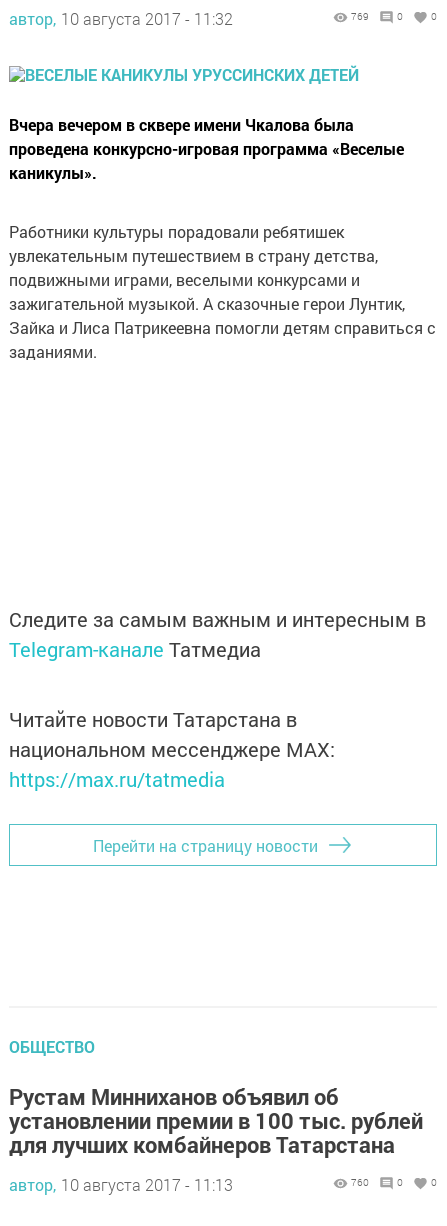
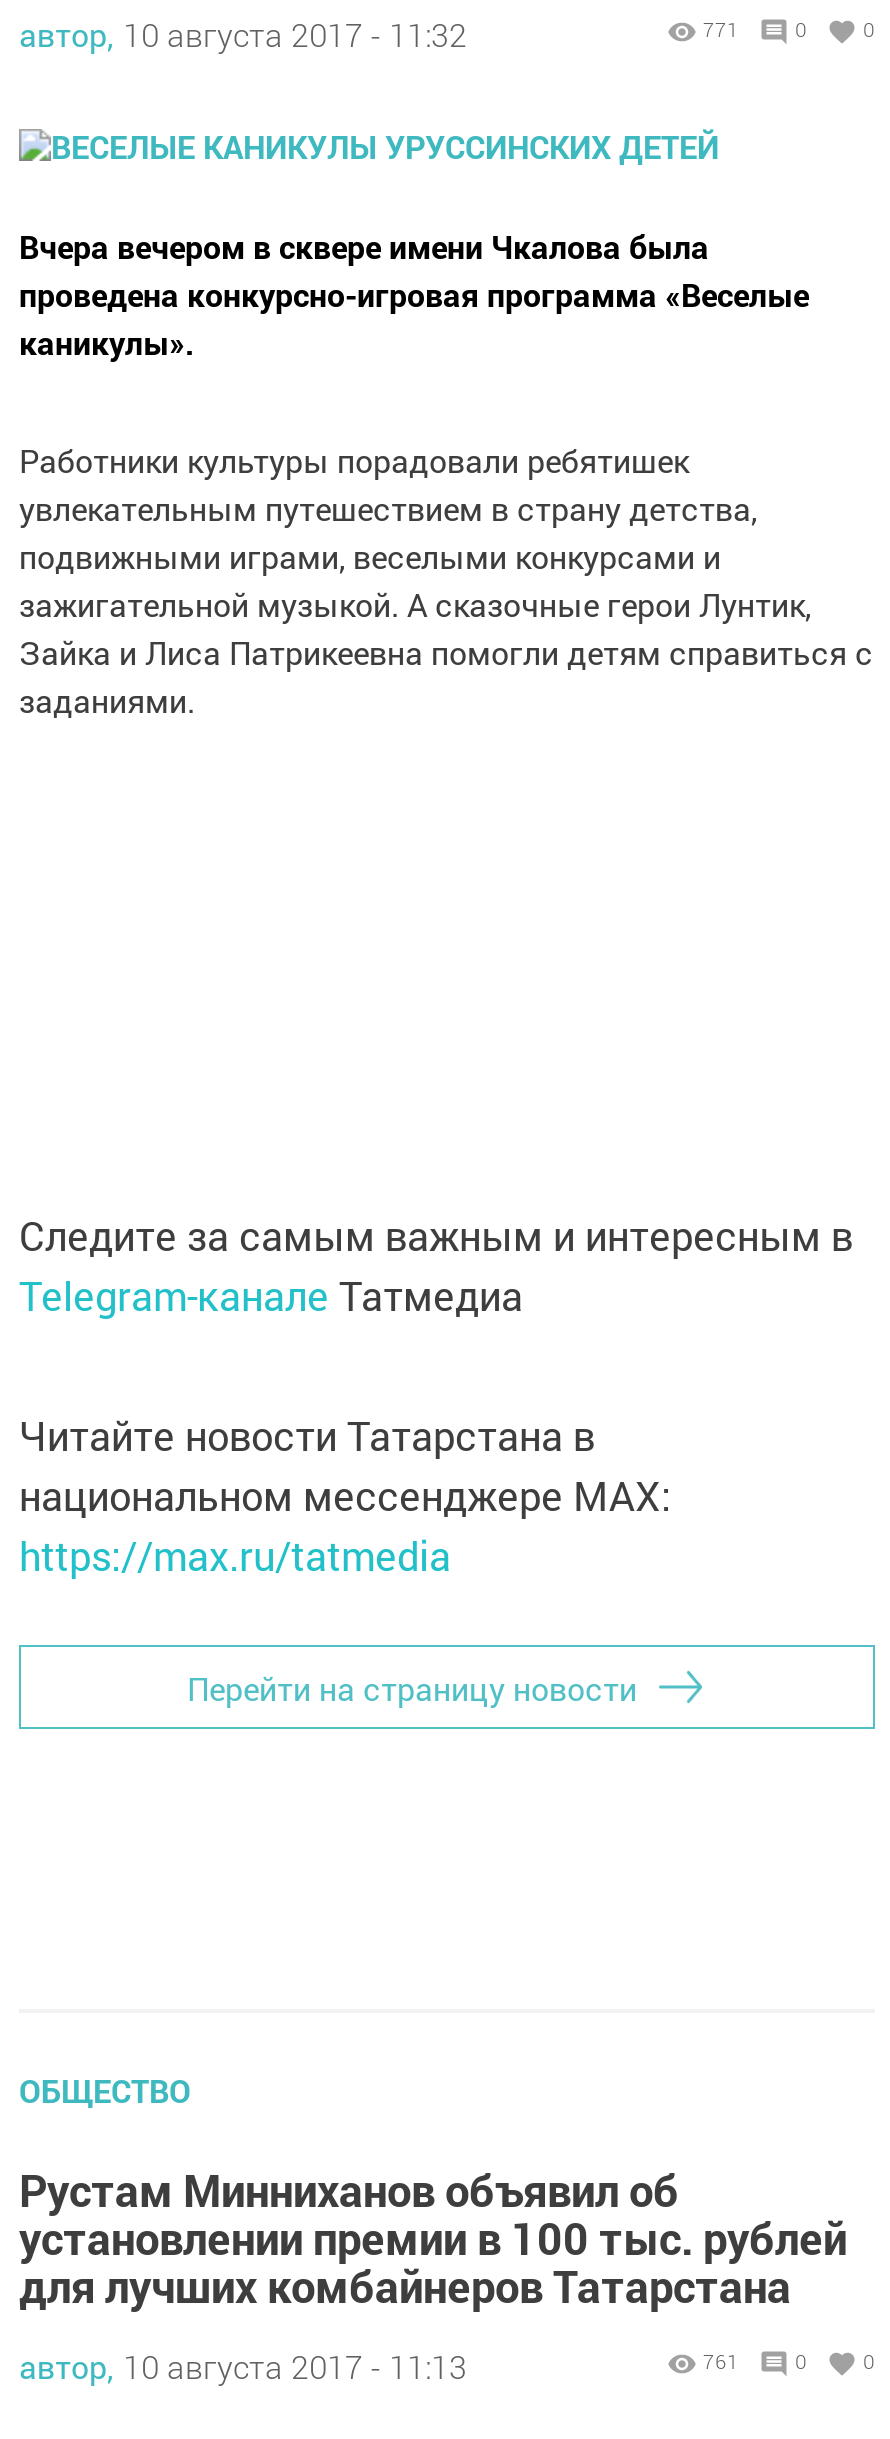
[351,10,369,23] 769 -> [703,17,739,43] 771
[351,1176,369,1189] 760 -> [703,2349,739,2375] 761

